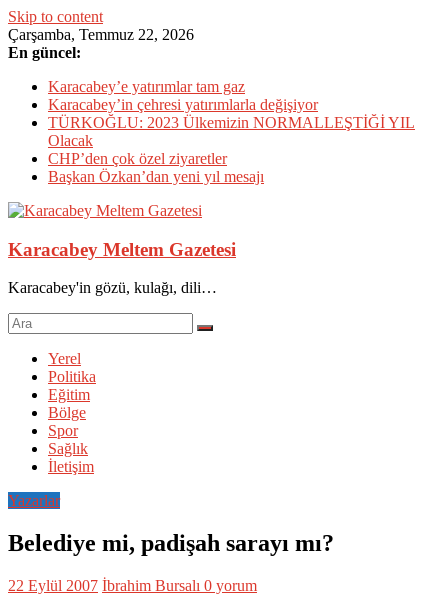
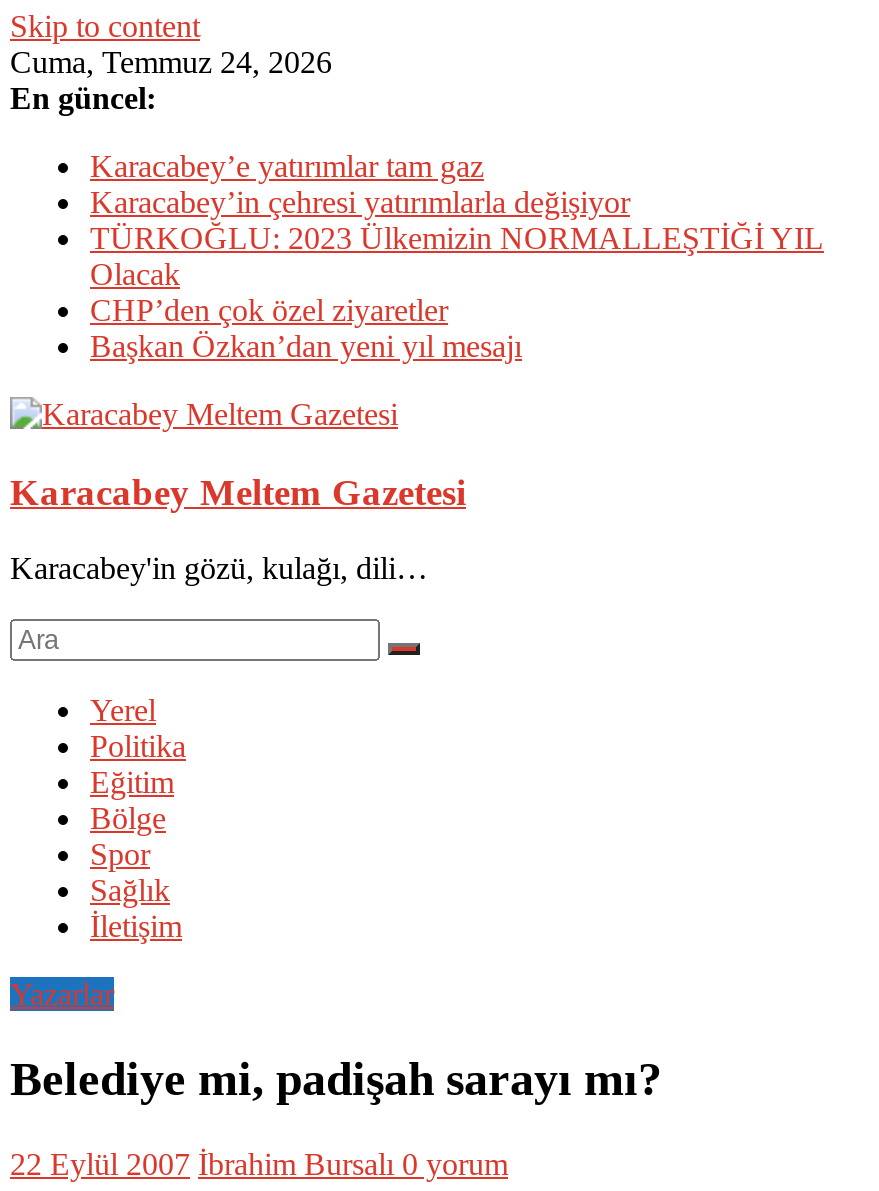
[8,26,194,43] Çarşamba, Temmuz 22, 2026 -> [10,45,332,79] Cuma, Temmuz 24, 2026

